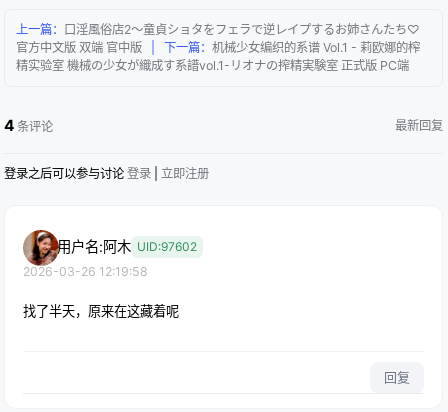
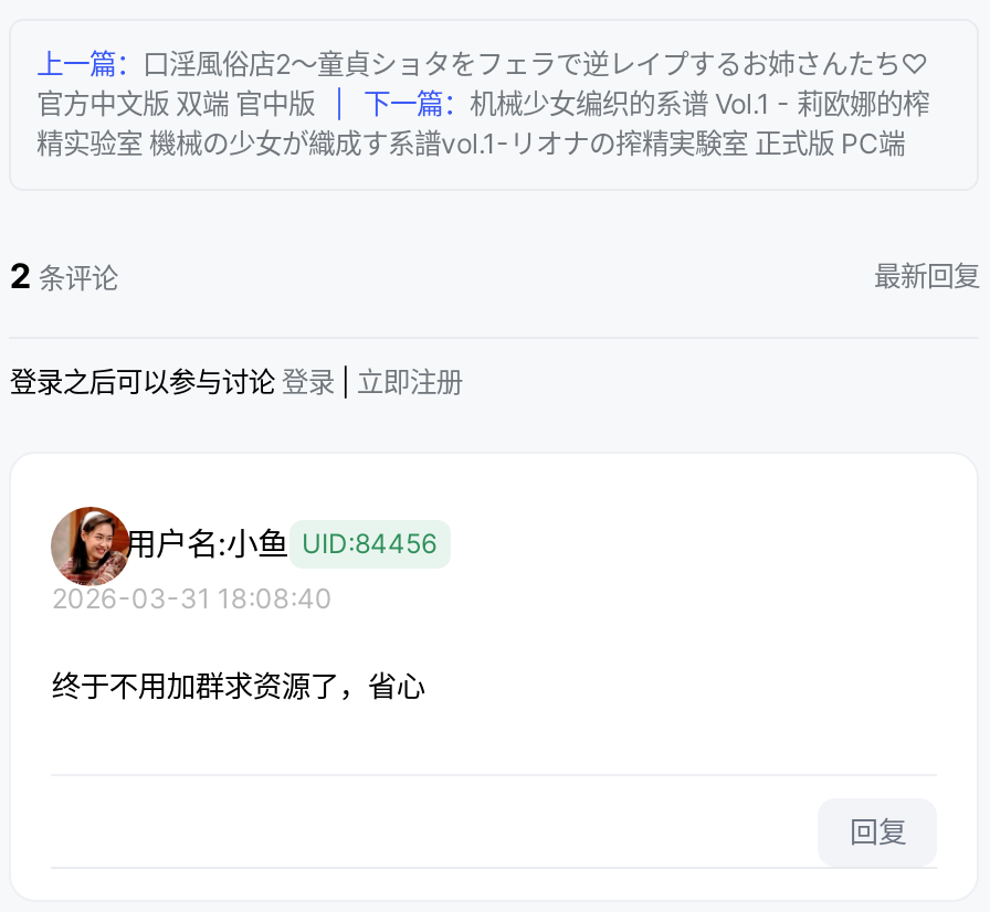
[4,116,53,135] 4条评论 -> [10,255,118,297] 2条评论
[56,238,196,255] 用户名:阿木 UID:97602 -> [125,524,436,562] 用户名:小鱼 UID:84456
[23,264,148,279] 2026-03-26 12:19:58 -> [52,582,332,615] 2026-03-31 18:08:40
[23,303,179,319] 找了半天，原来在这藏着呢 -> [52,668,425,704] 终于不用加群求资源了，省心

